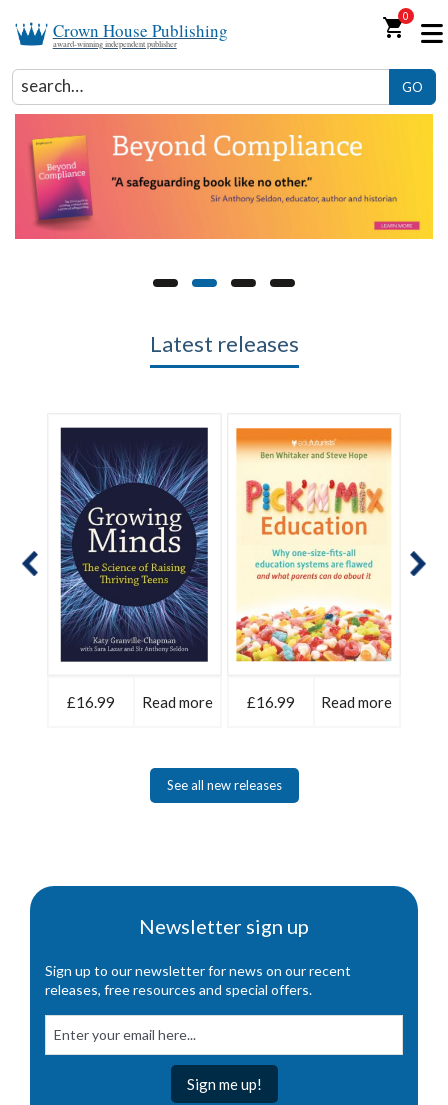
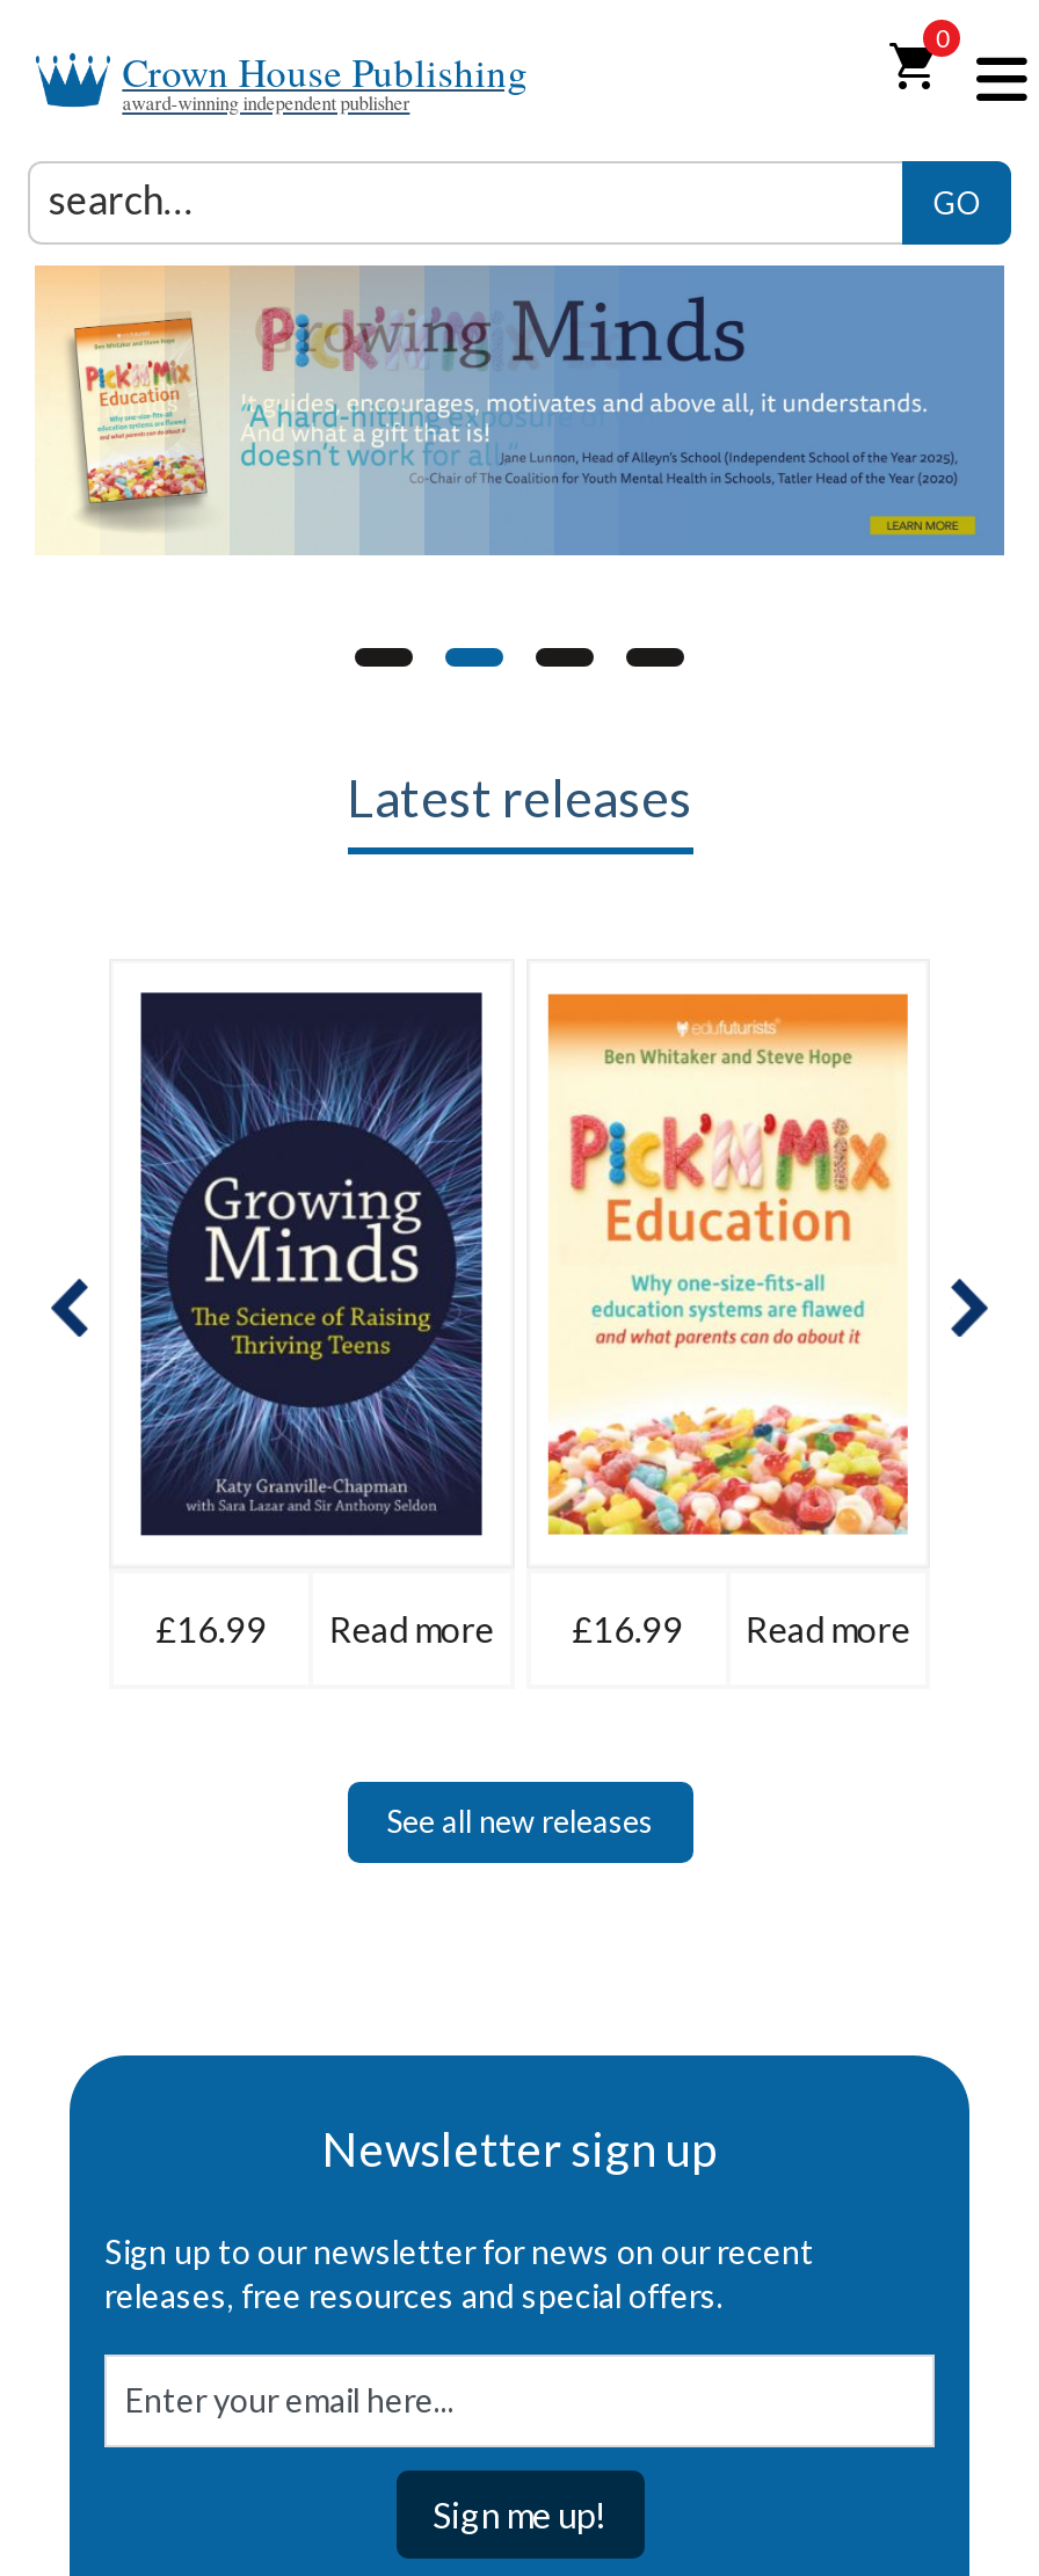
[14,113,434,240] [image] -> [35,263,1007,558] [image]

